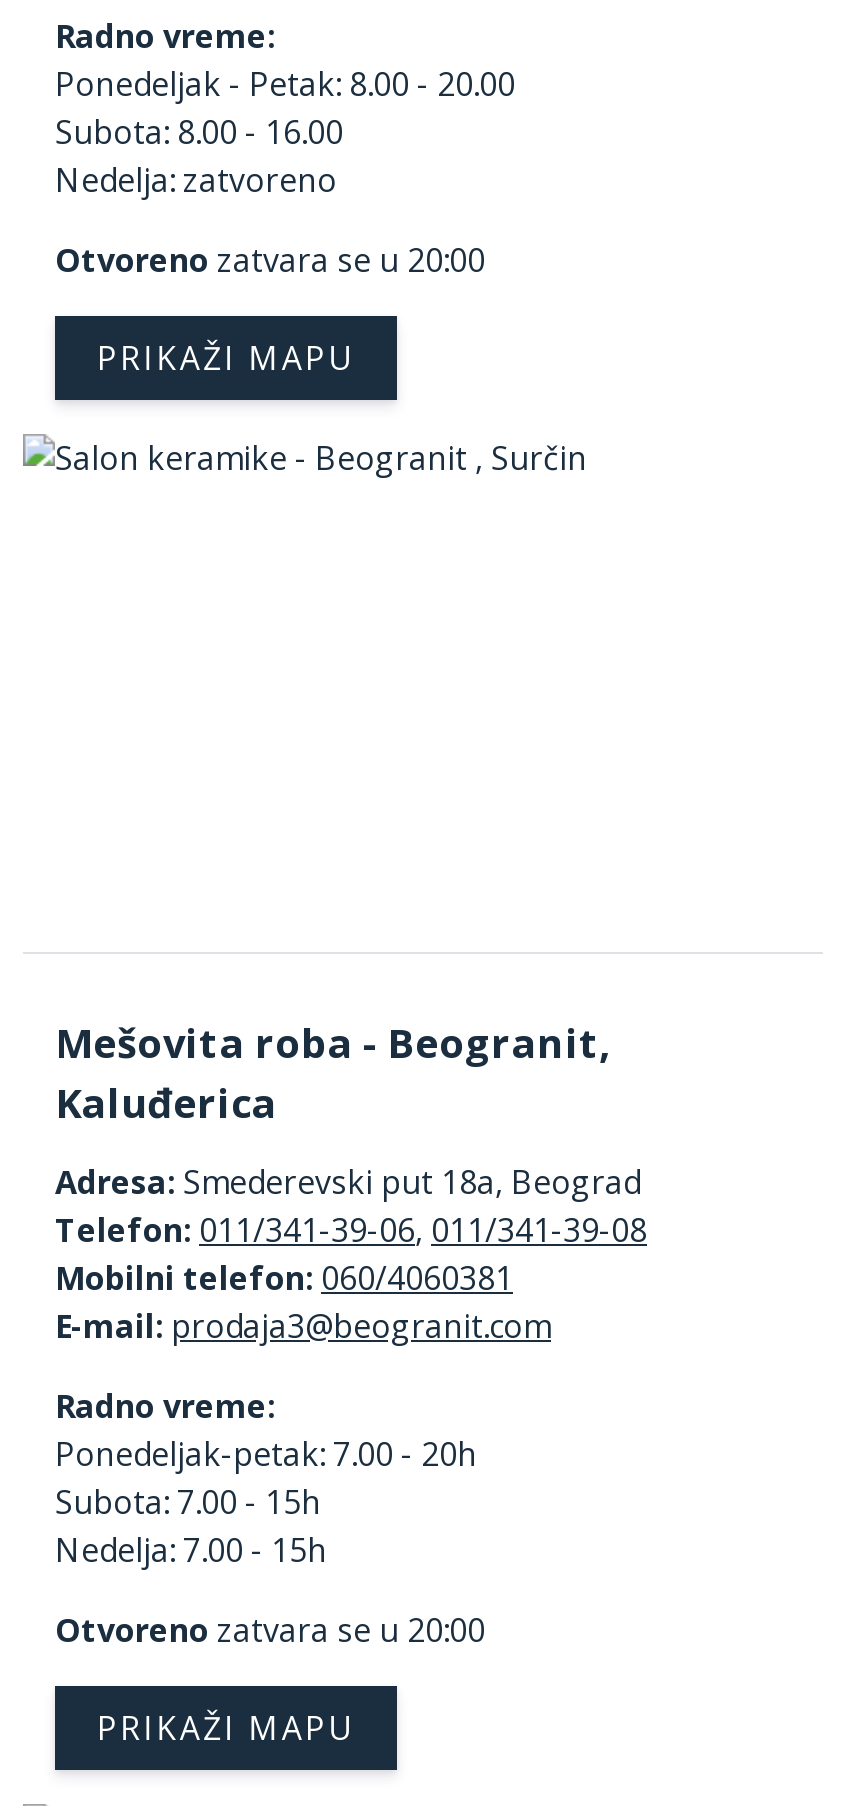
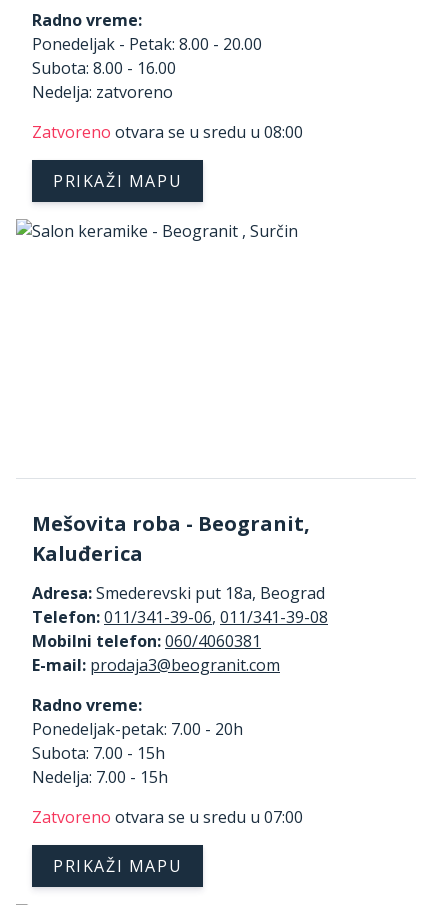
[55,237,485,281] Otvoreno zatvara se u 20:00 -> [32,121,303,143] Zatvoreno otvara se u sredu u 08:00
[55,1607,485,1651] Otvoreno zatvara se u 20:00 -> [32,806,303,828] Zatvoreno otvara se u sredu u 07:00

